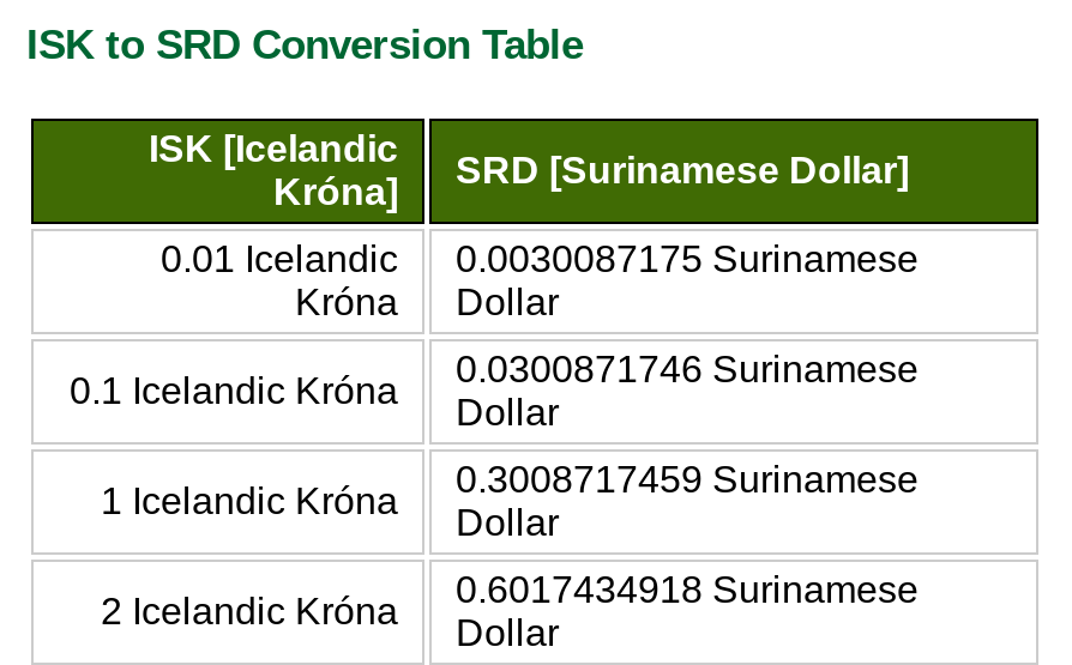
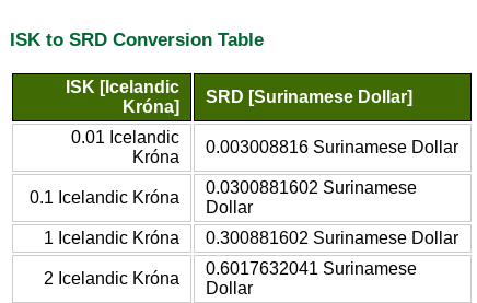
[456,238,919,322] 0.0030087175 Surinamese | Dollar -> [206,137,458,156] 0.003008816 Surinamese Dollar
[456,348,919,389] 0.0300871746 Surinamese -> [206,178,417,197] 0.0300881602 Surinamese
[456,458,919,542] 0.3008717459 Surinamese | Dollar -> [206,228,458,247] 0.300881602 Surinamese Dollar
[456,568,919,609] 0.6017434918 Surinamese -> [206,259,417,278] 0.6017632041 Surinamese

